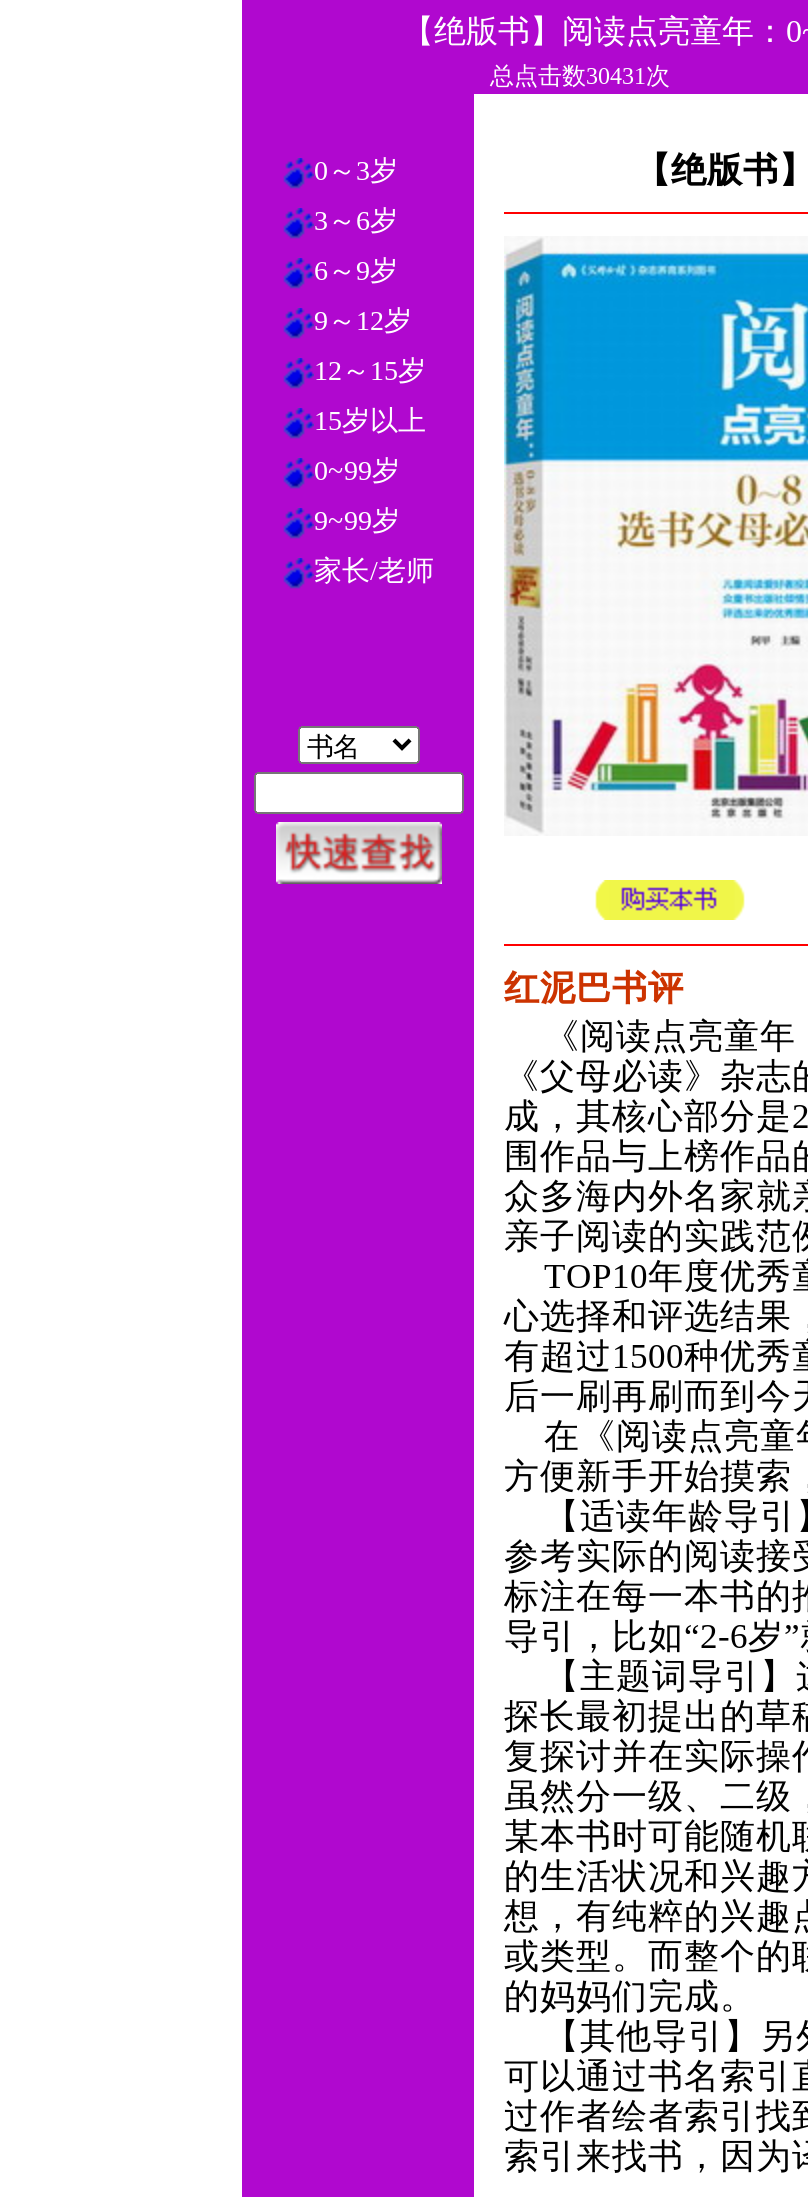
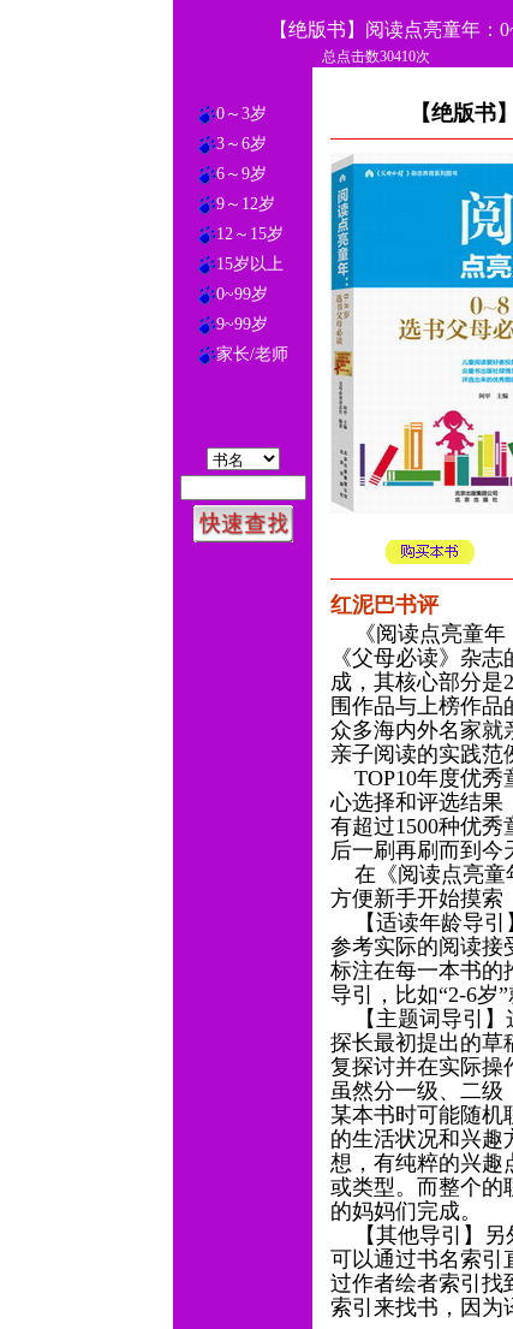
[484,62,670,90] 总点击数30431次 -> [318,48,430,65] 总点击数30410次

